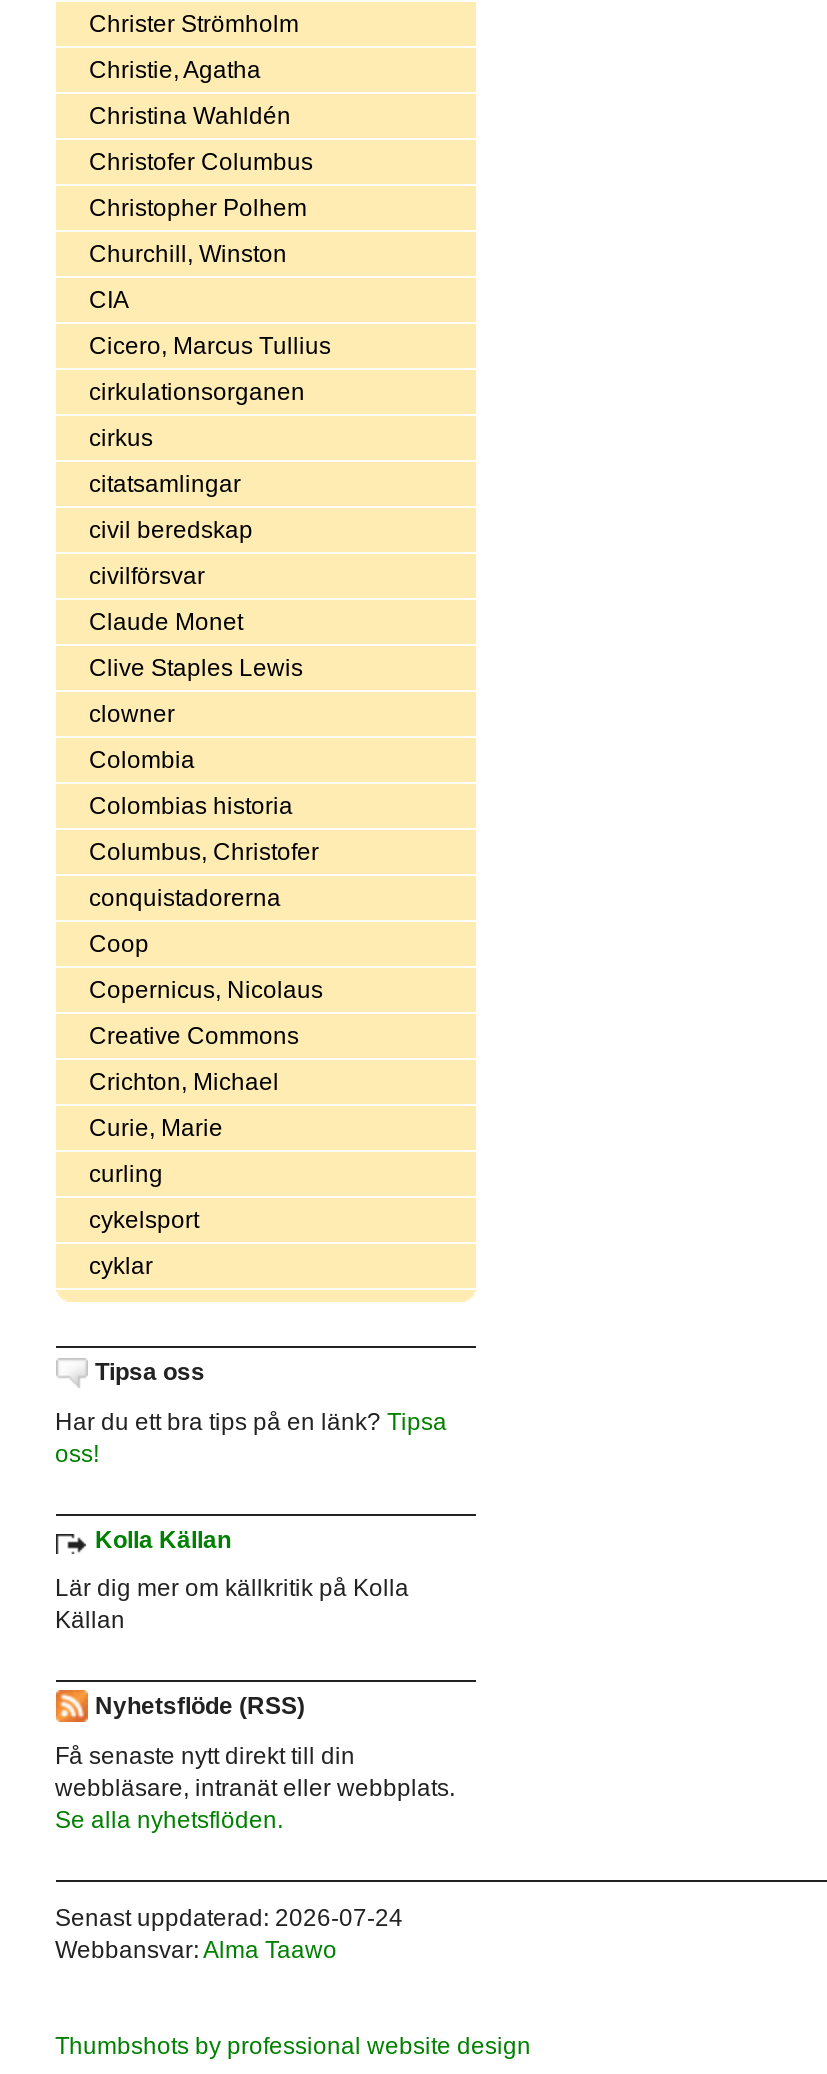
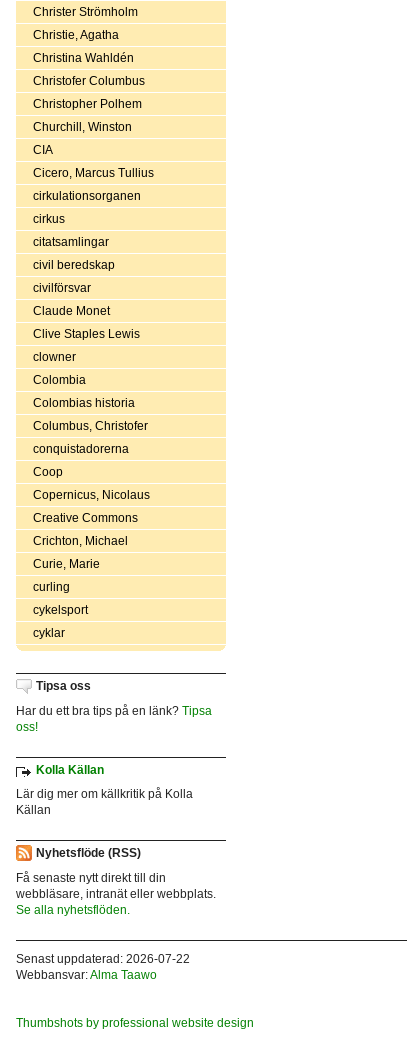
[55,1903,403,1931] Senast uppdaterad: 2026-07-24 -> [15,952,189,966] Senast uppdaterad: 2026-07-22

